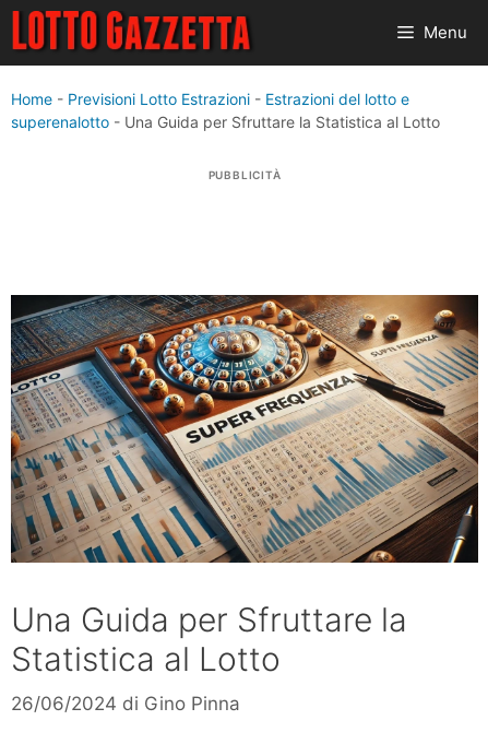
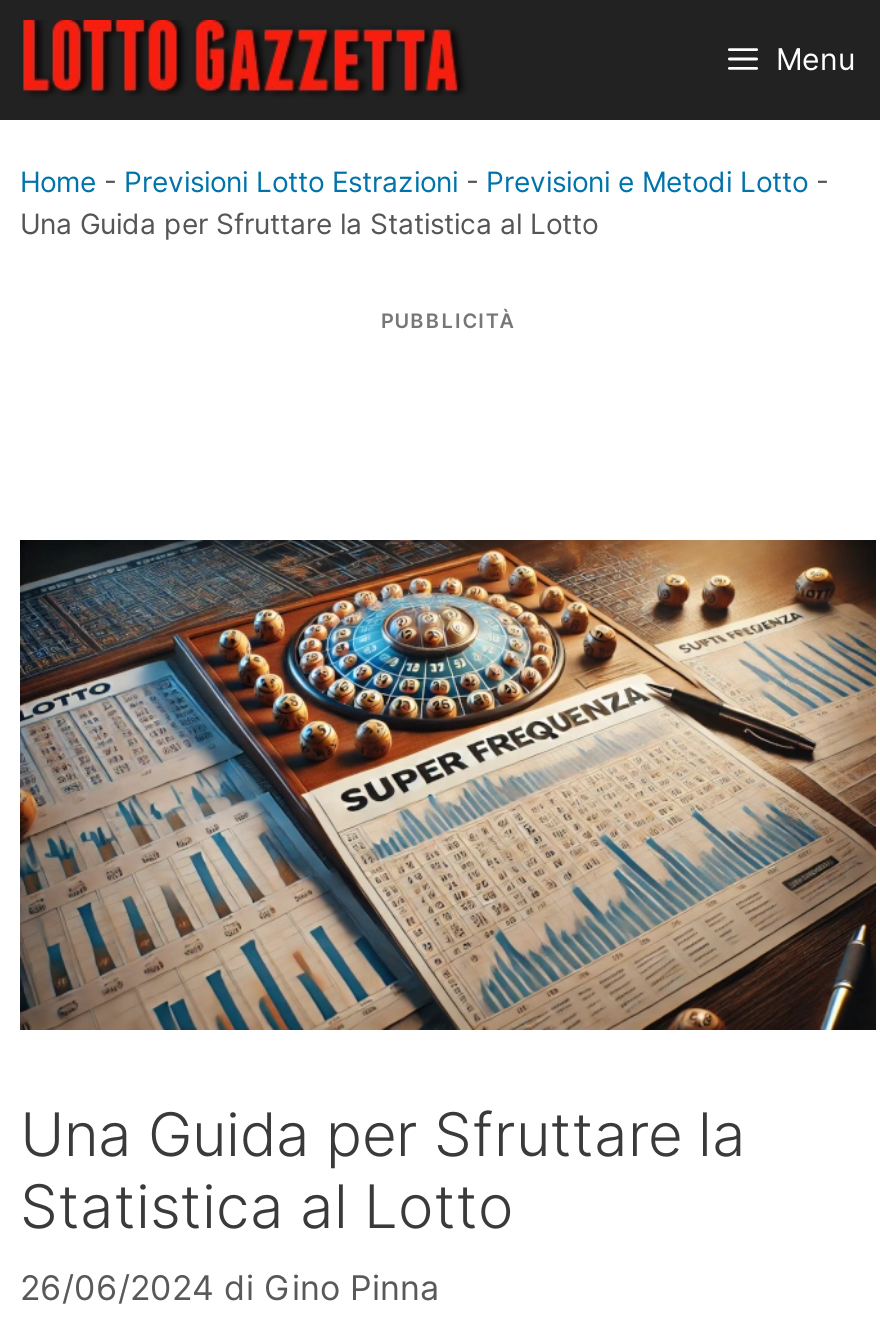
[11,90,440,131] Home - Previsioni Lotto Estrazioni - Estrazioni del lotto e | superenalotto - Una Guida per Sfruttare la Statistica al Lotto -> [20,164,828,240] Home - Previsioni Lotto Estrazioni - Previsioni e Metodi Lotto - | Una Guida per Sfruttare la Statistica al Lotto

